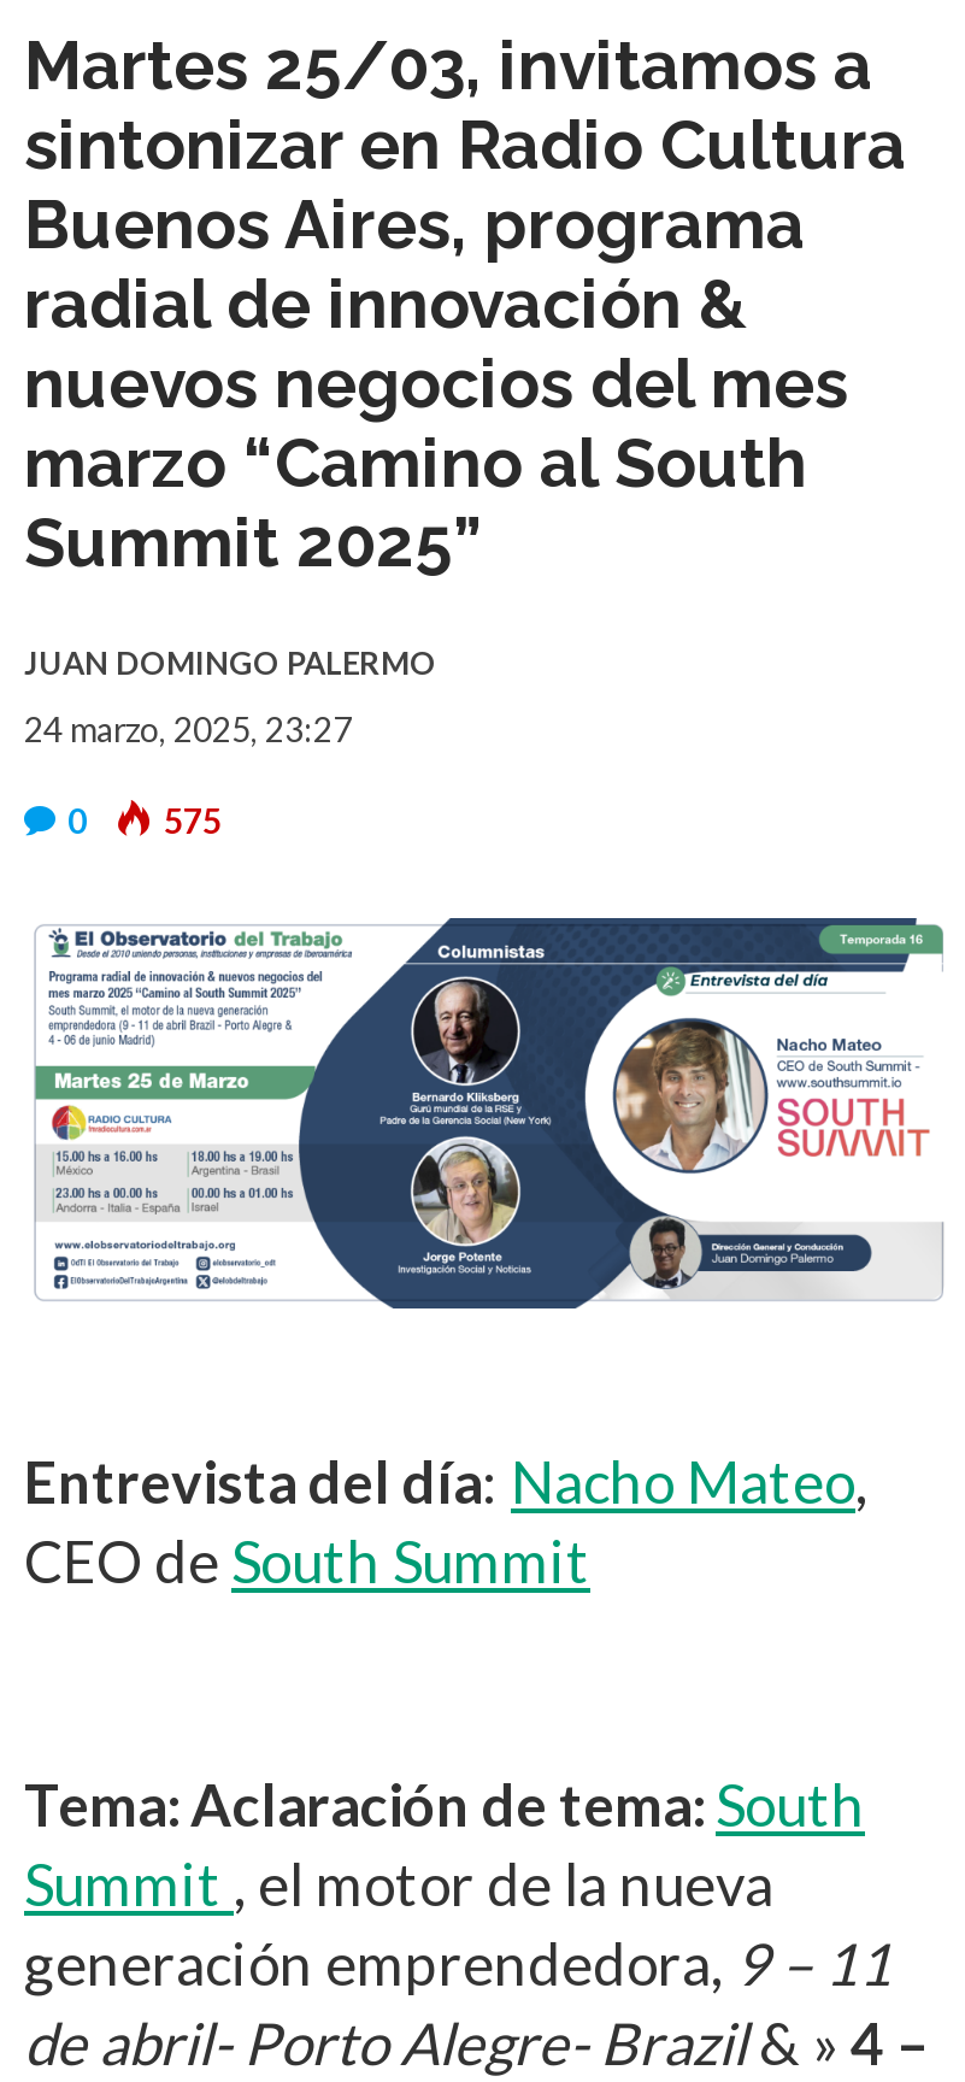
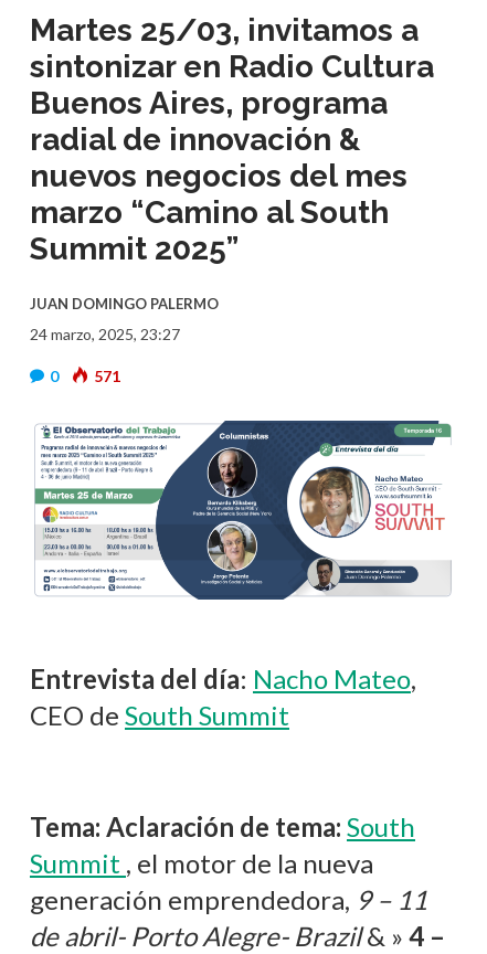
[67,800,222,841] 0 575 -> [50,367,120,385] 0 571

